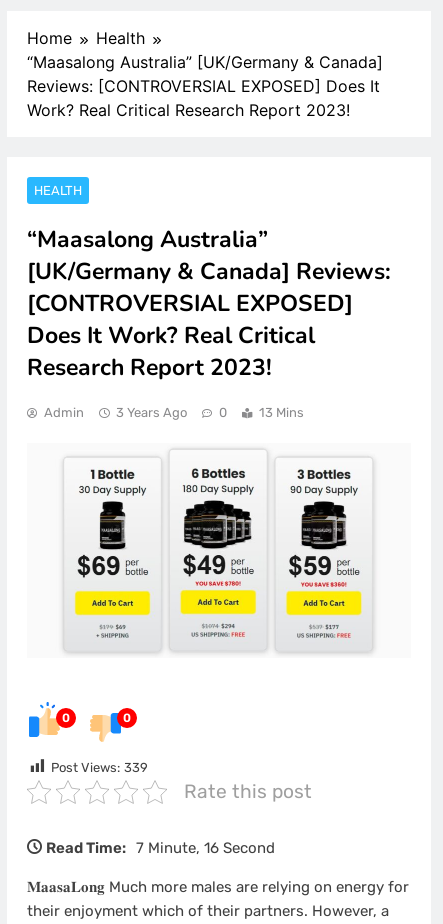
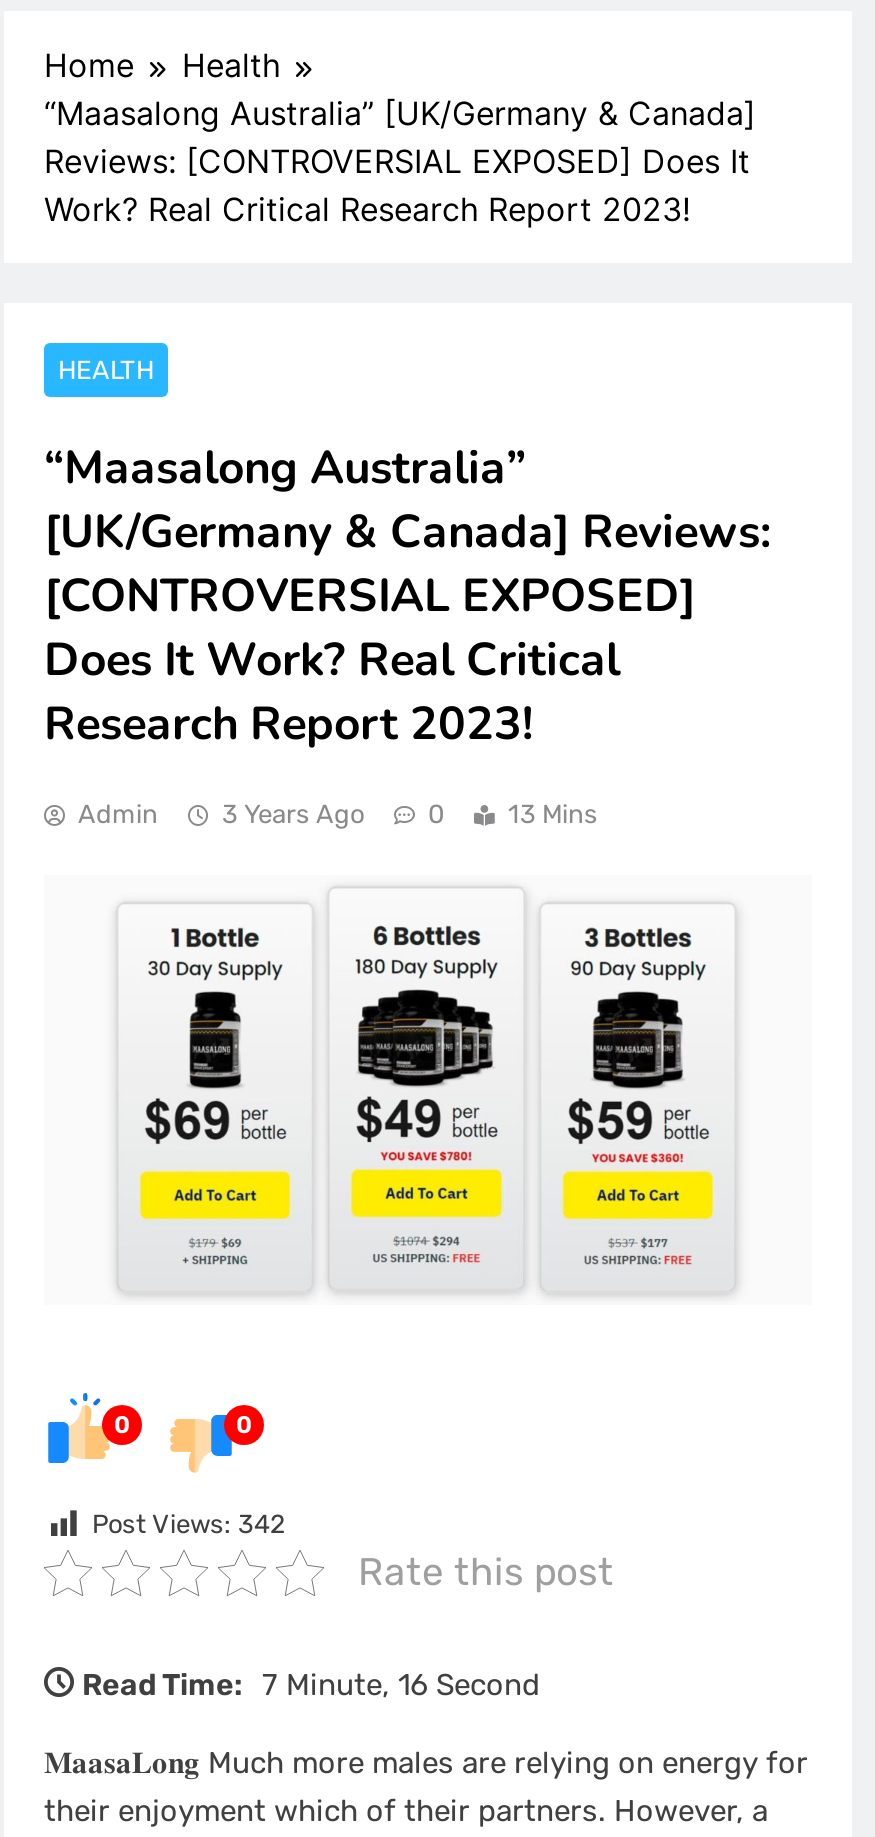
[51,760,148,775] Post Views: 339 -> [92,1510,286,1540] Post Views: 342

